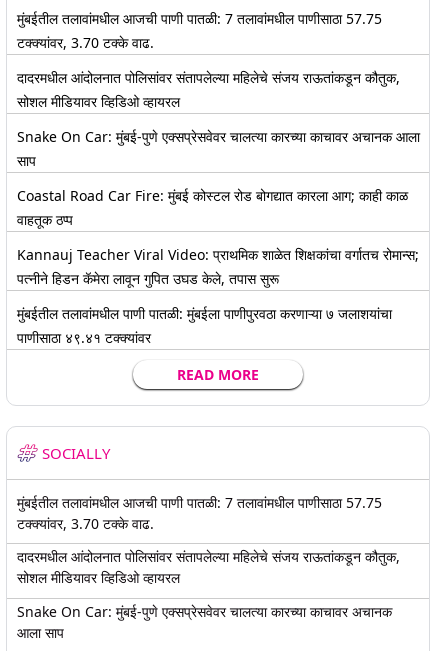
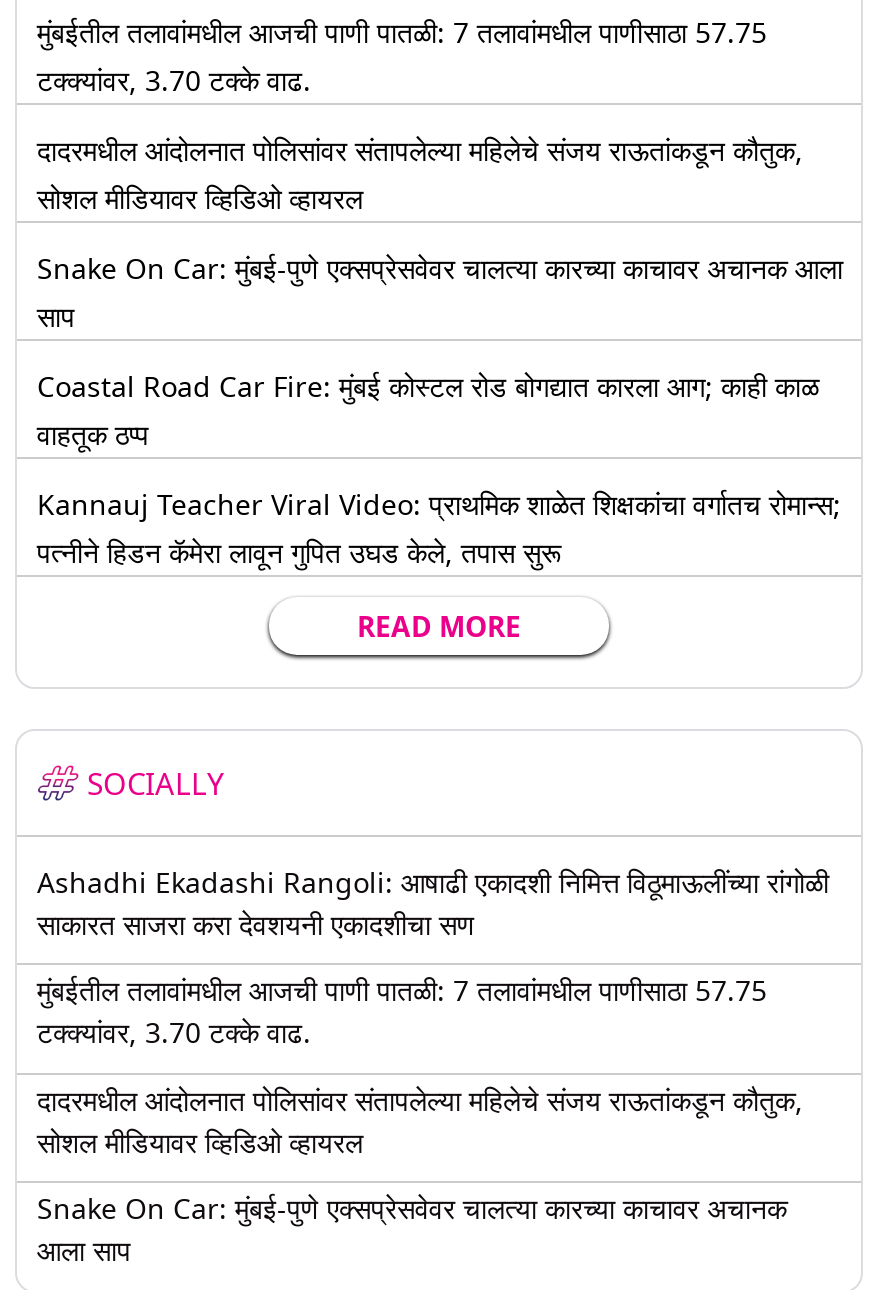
[17,304,392,347] मुंबईतील तलावांमधील पाणी पातळी: मुंबईला पाणीपुरवठा करणाऱ्या ७ जलाशयांचा | पाणीसाठा ४९.४१ टक्क्यांवर -> none
moved [42,365,259,463] -> [87,606,521,802]: READ MORE | SOCIALLY
none -> [37,862,829,942] Ashadhi Ekadashi Rangoli: आषाढी एकादशी निमित्त विठूमाऊलींच्या रांगोळी | साकारत साजरा करा देवशयनी एकादशीचा सण

